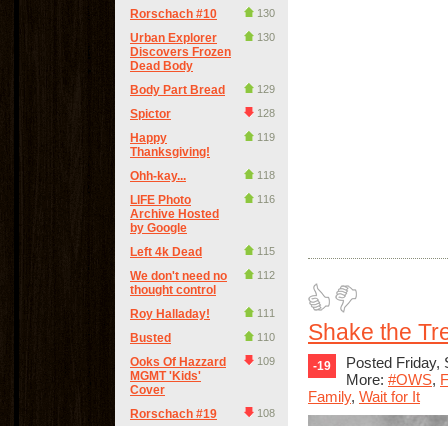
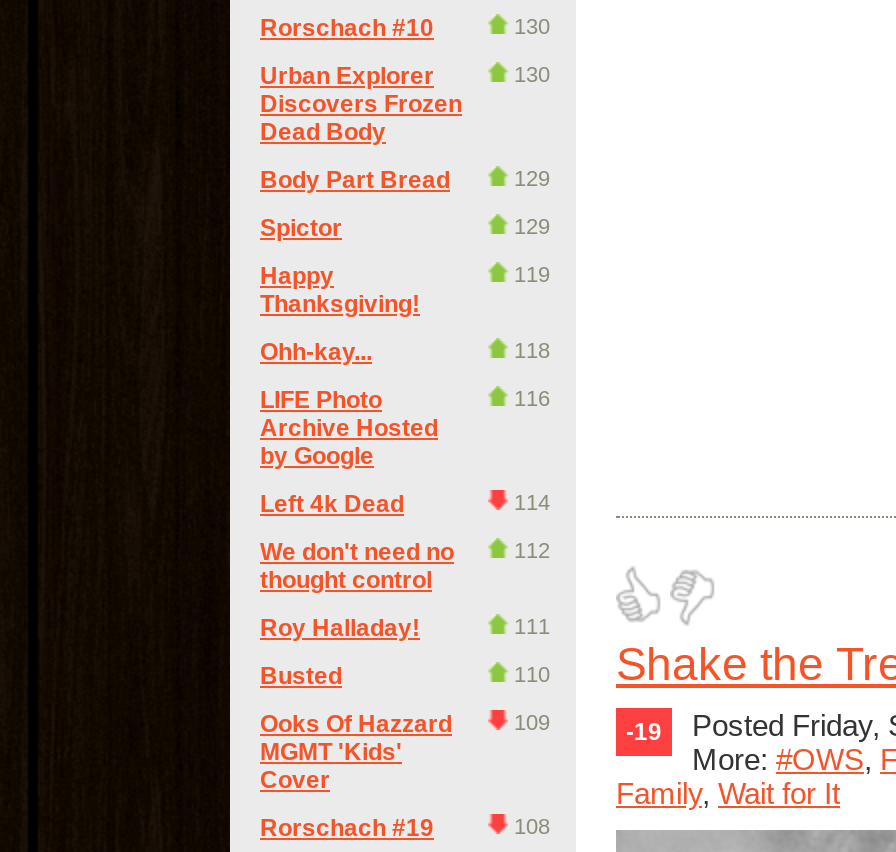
[257,107,275,119] 128 -> [514,214,550,238] 129
[257,245,275,257] 115 -> [514,490,550,514] 114

